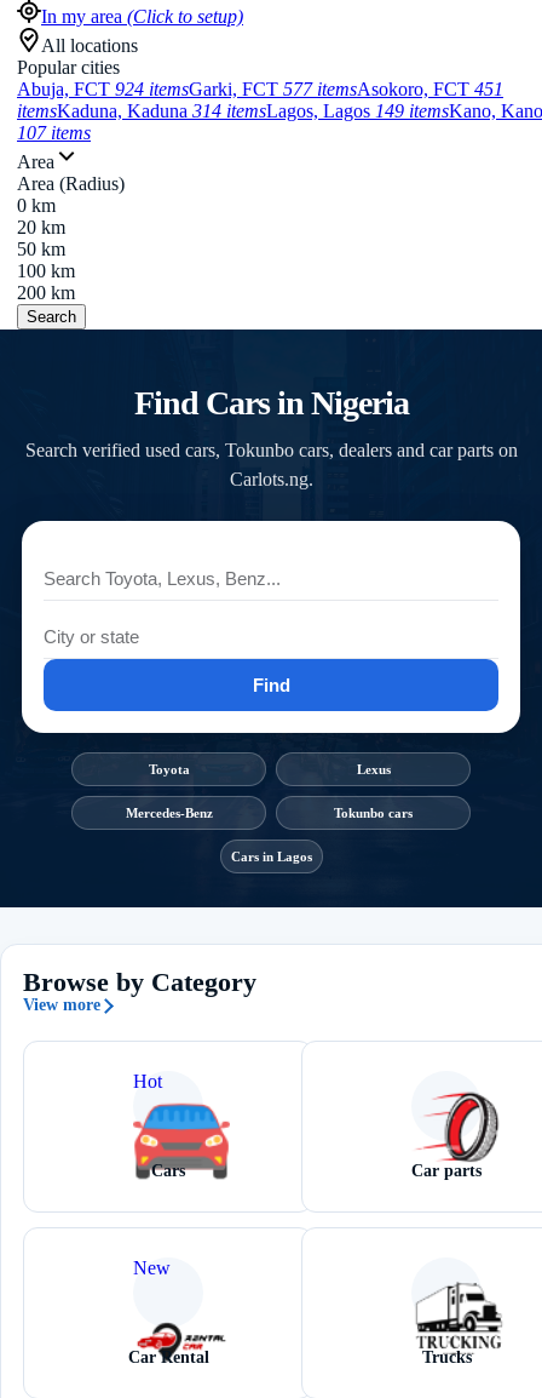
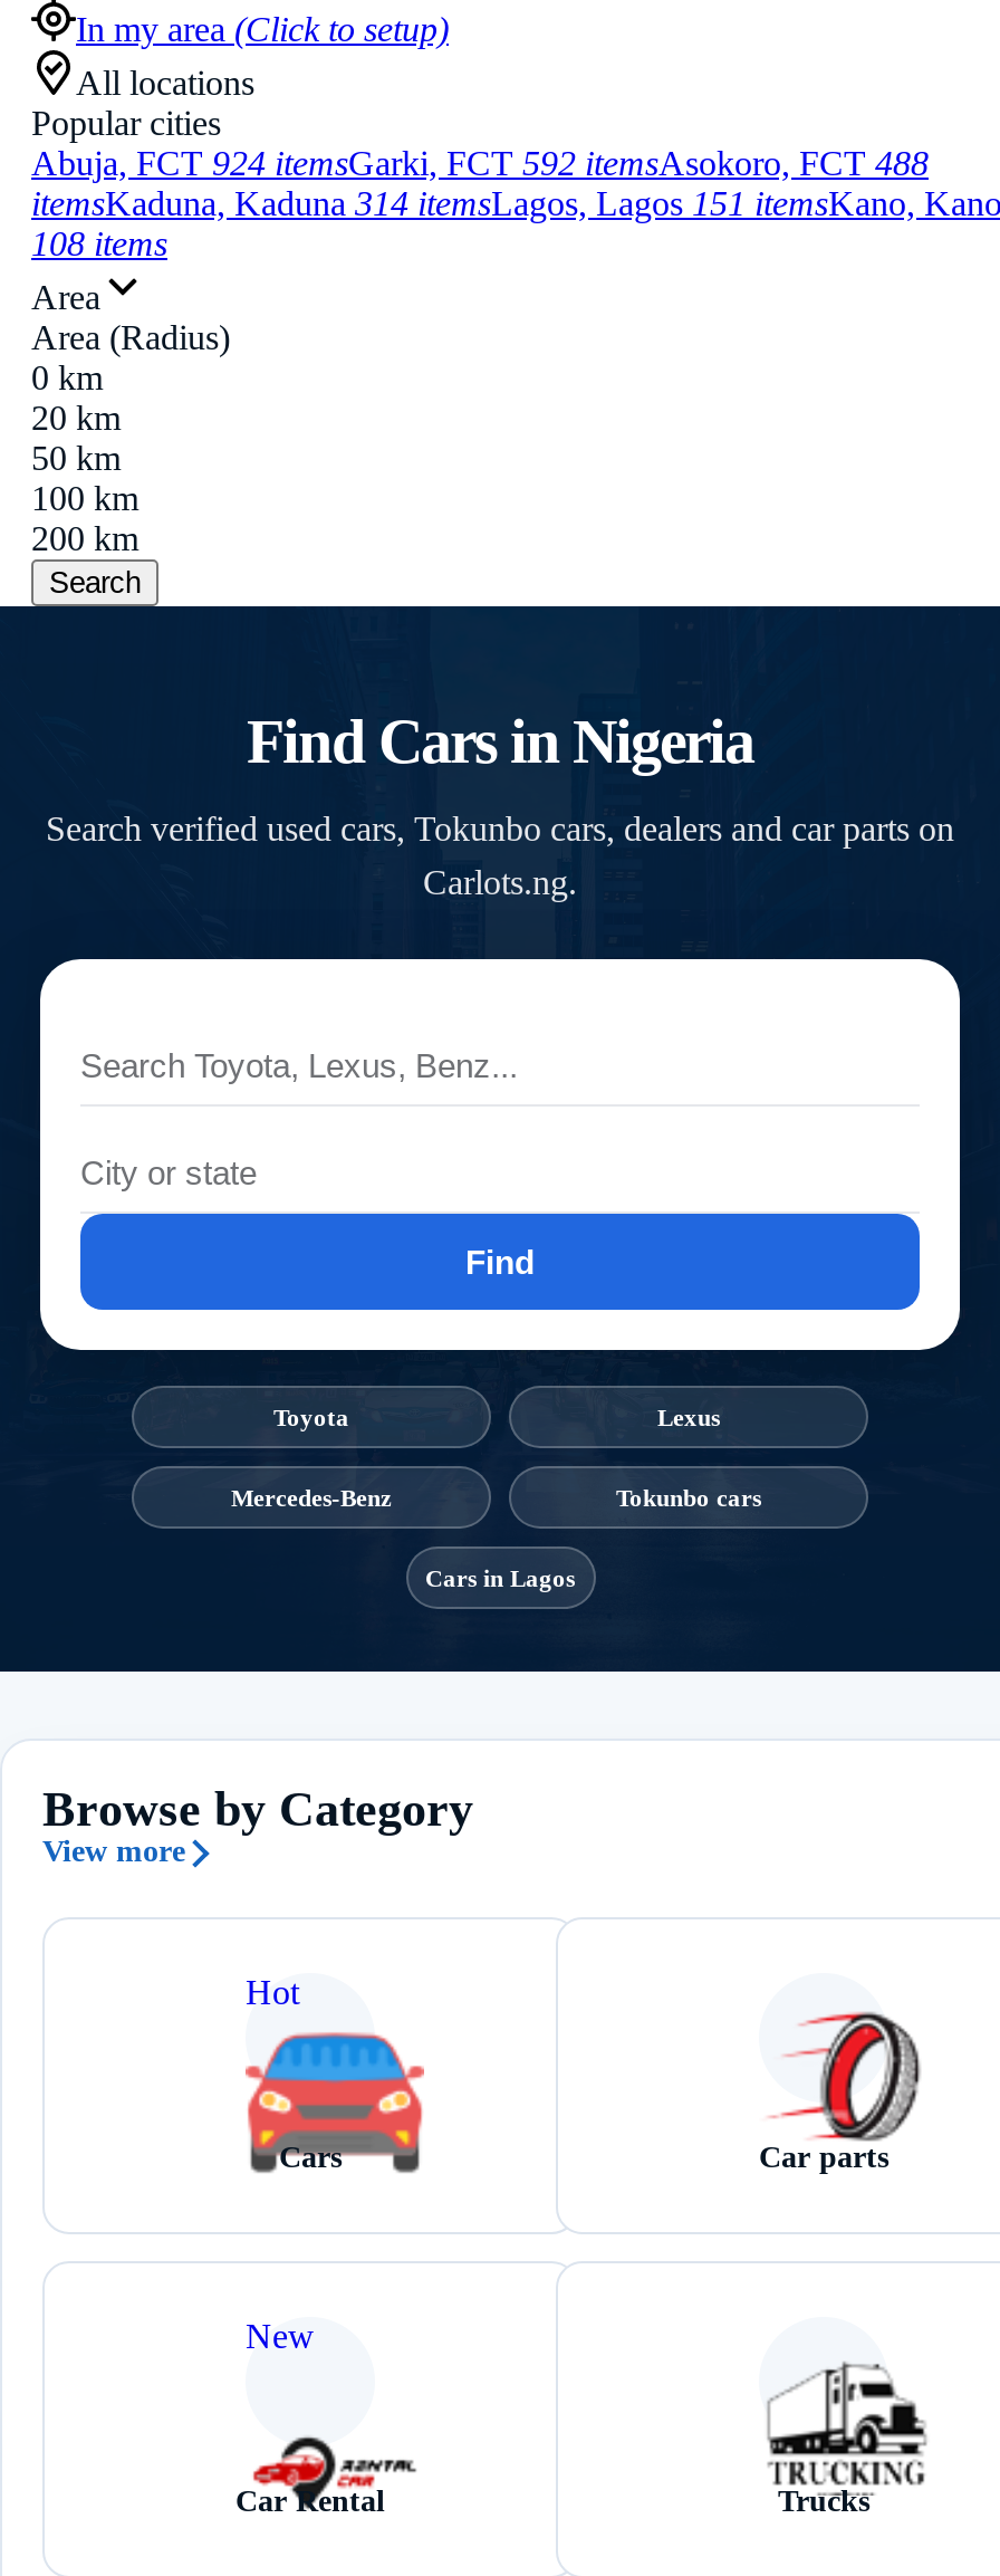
[17,79,503,99] Abuja, FCT 924 itemsGarki, FCT 577 itemsAsokoro, FCT 451 -> [31,144,929,182] Abuja, FCT 924 itemsGarki, FCT 592 itemsAsokoro, FCT 488
[17,101,542,121] itemsKaduna, Kaduna 314 itemsLagos, Lagos 149 itemsKano, Kano -> [31,184,1000,222] itemsKaduna, Kaduna 314 itemsLagos, Lagos 151 itemsKano, Kano
[17,122,91,143] 107 items -> [31,224,167,262] 108 items

